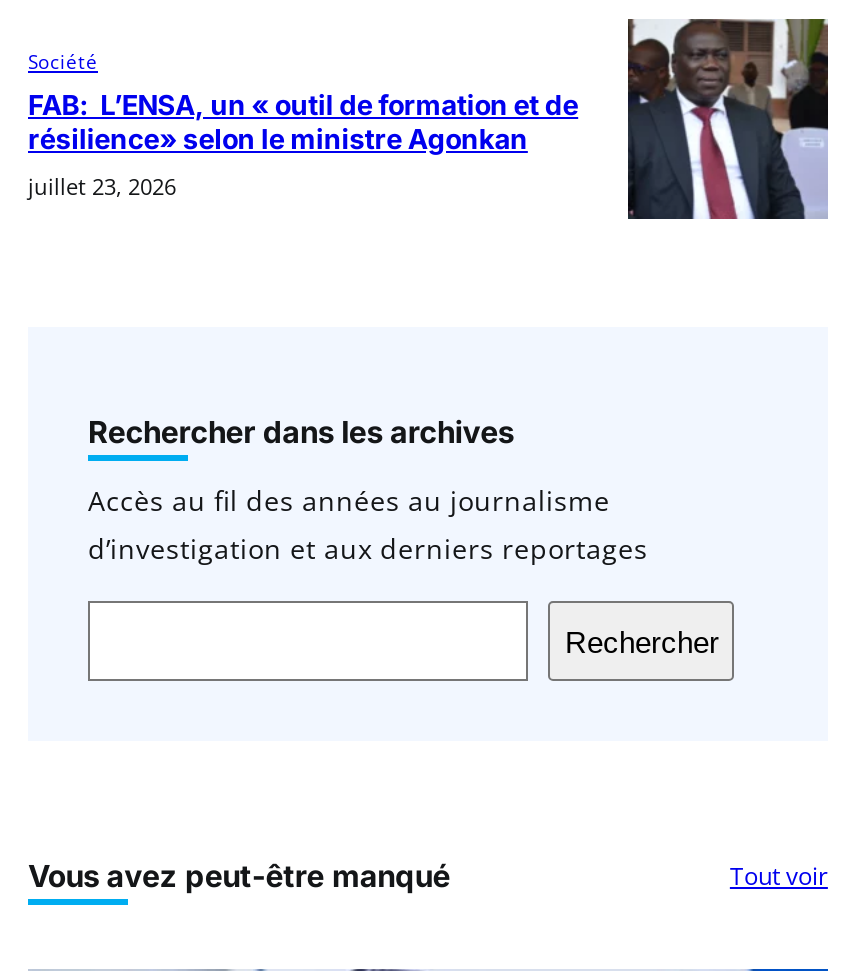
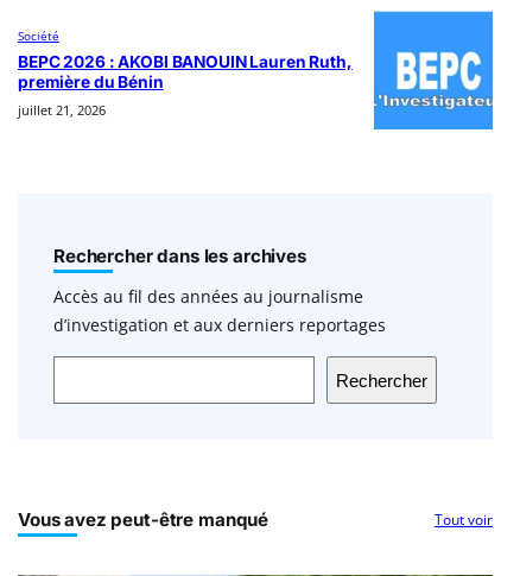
[28,17,830,221] [image] | FAB: L’ENSA, un « outil de formation et de | résilience» selon le ministre Agonkan -> [18,11,494,131] [image] | BEPC 2026 : AKOBI BANOUIN Lauren Ruth, | première du Bénin
[28,171,176,201] juillet 23, 2026 -> [18,101,106,119] juillet 21, 2026

